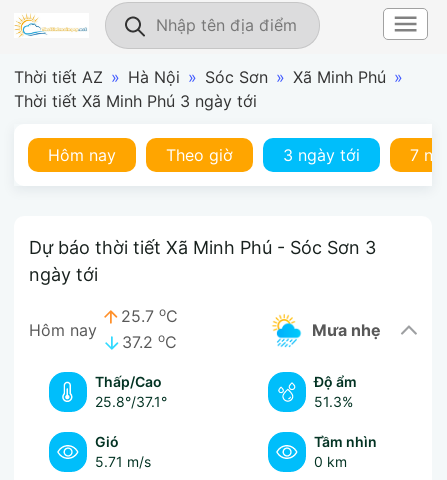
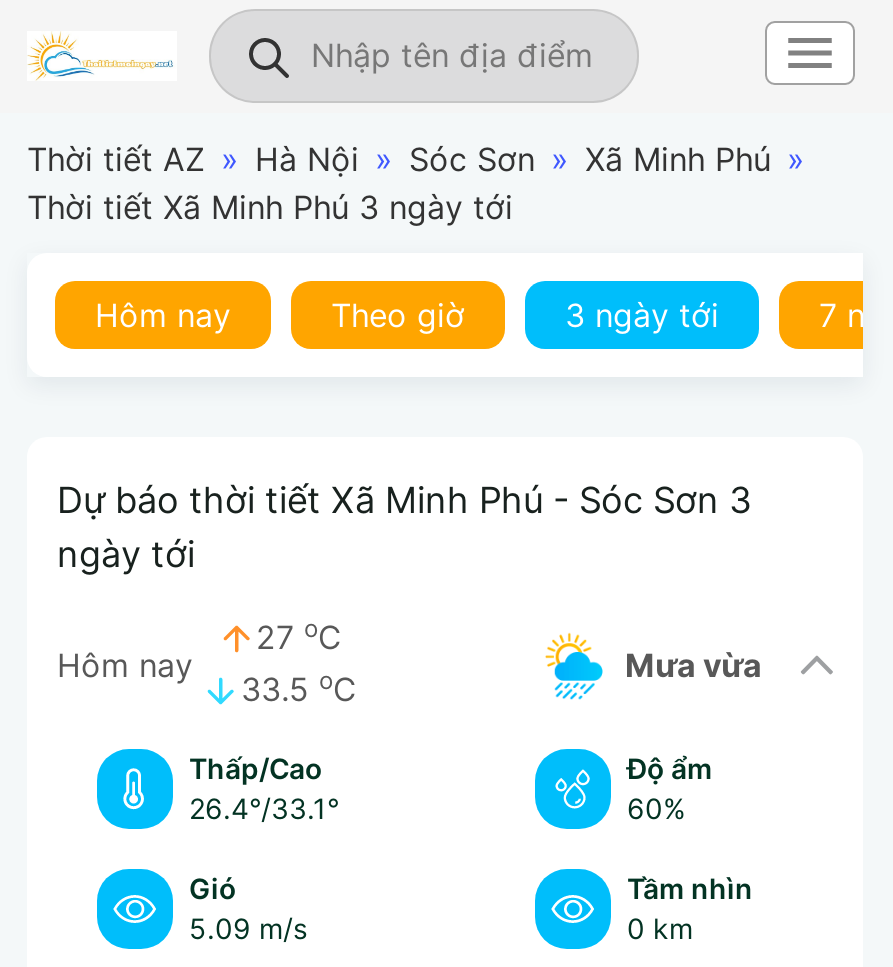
[121,304,178,326] 25.7 oC -> [256,613,342,657] 27 oC
[29,320,177,352] Hôm nay 37.2 oC -> [57,645,357,709] Hôm nay 33.5 oC
[327,320,381,340] mưa nhẹ -> [655,645,761,685] mưa vừa
[95,393,167,410] 25.8°/37.1° -> [189,791,339,825] 26.4°/33.1°
[314,393,353,410] 51.3% -> [627,791,685,825] 60%
[95,453,151,470] 5.71 m/s -> [189,911,307,945] 5.09 m/s

